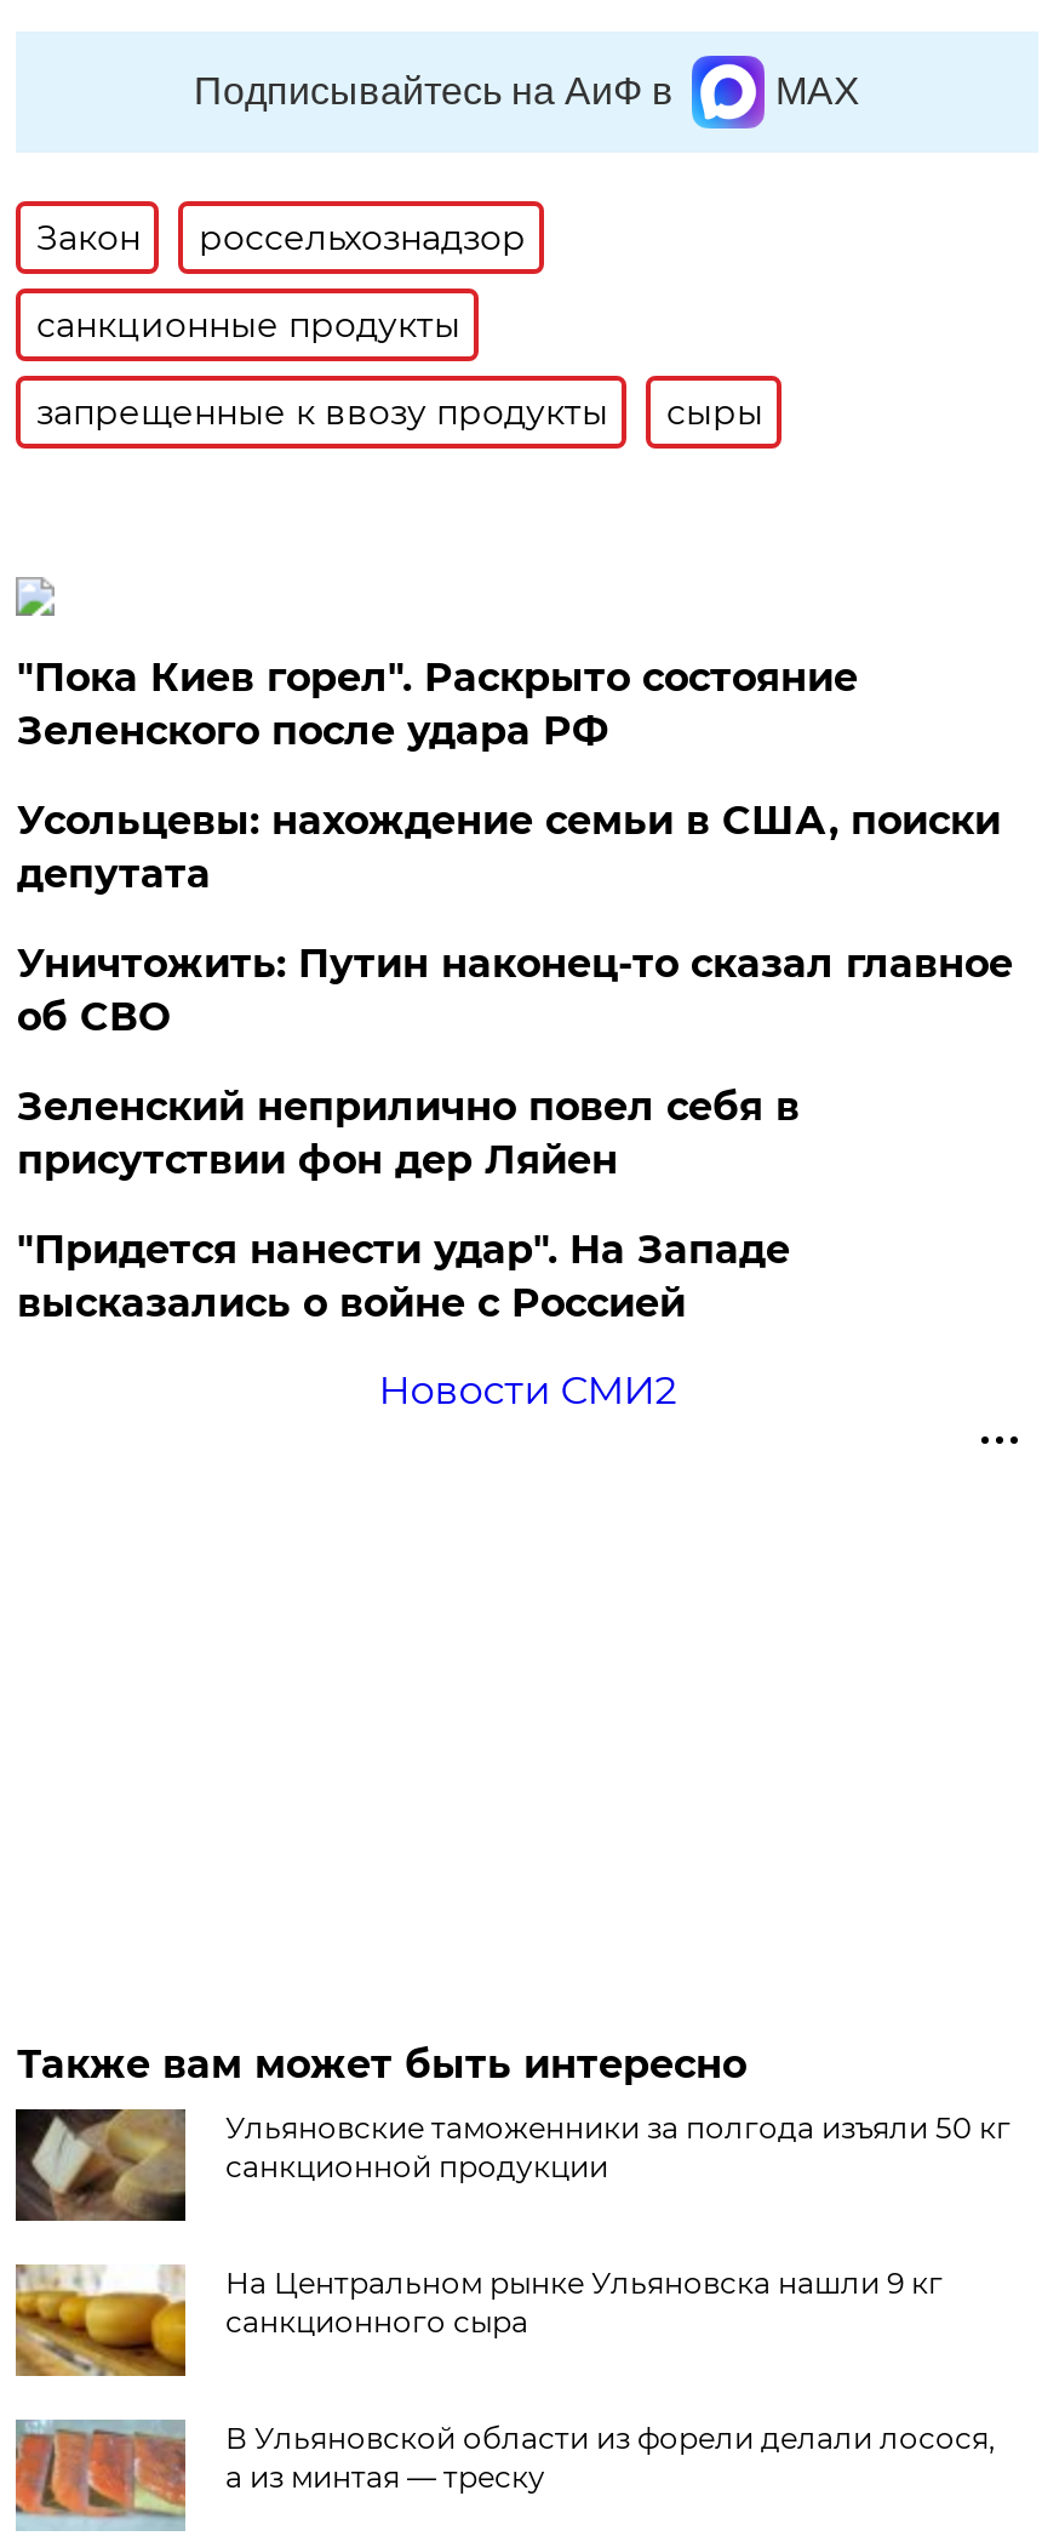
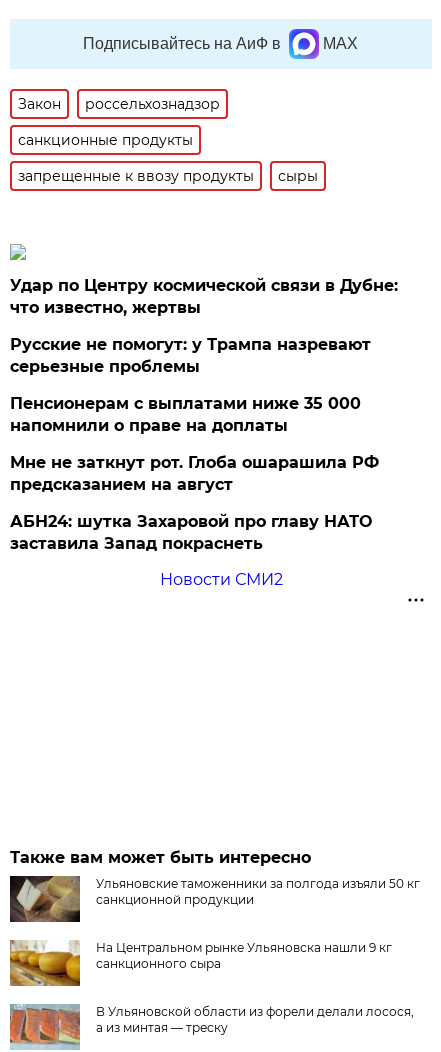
[17,655,858,754] "Пока Киев горел". Раскрыто состояние | Зеленского после удара РФ -> [10,276,398,317] Удар по Центру космической связи в Дубне: | что известно, жертвы
[17,798,1001,897] Усольцевы: нахождение семьи в США, поиски | депутата -> [10,335,371,376] Русские не помогут: у Трампа назревают | серьезные проблемы
[17,941,1013,1040] Уничтожить: Путин наконец-то сказал главное | об СВО -> [10,394,361,435] Пенсионерам с выплатами ниже 35 000 | напомнили о праве на доплаты
[17,1084,799,1183] Зеленский неприлично повел cебя в | присутствии фон дер Ляйен -> [10,453,379,494] Мне не заткнут рот. Глоба ошарашила РФ | предсказанием на август
[17,1227,790,1326] "Придется нанести удар". На Западе | высказались о войне с Россией -> [10,512,372,553] АБН24: шутка Захаровой про главу НАТО | заставила Запад покраснеть

